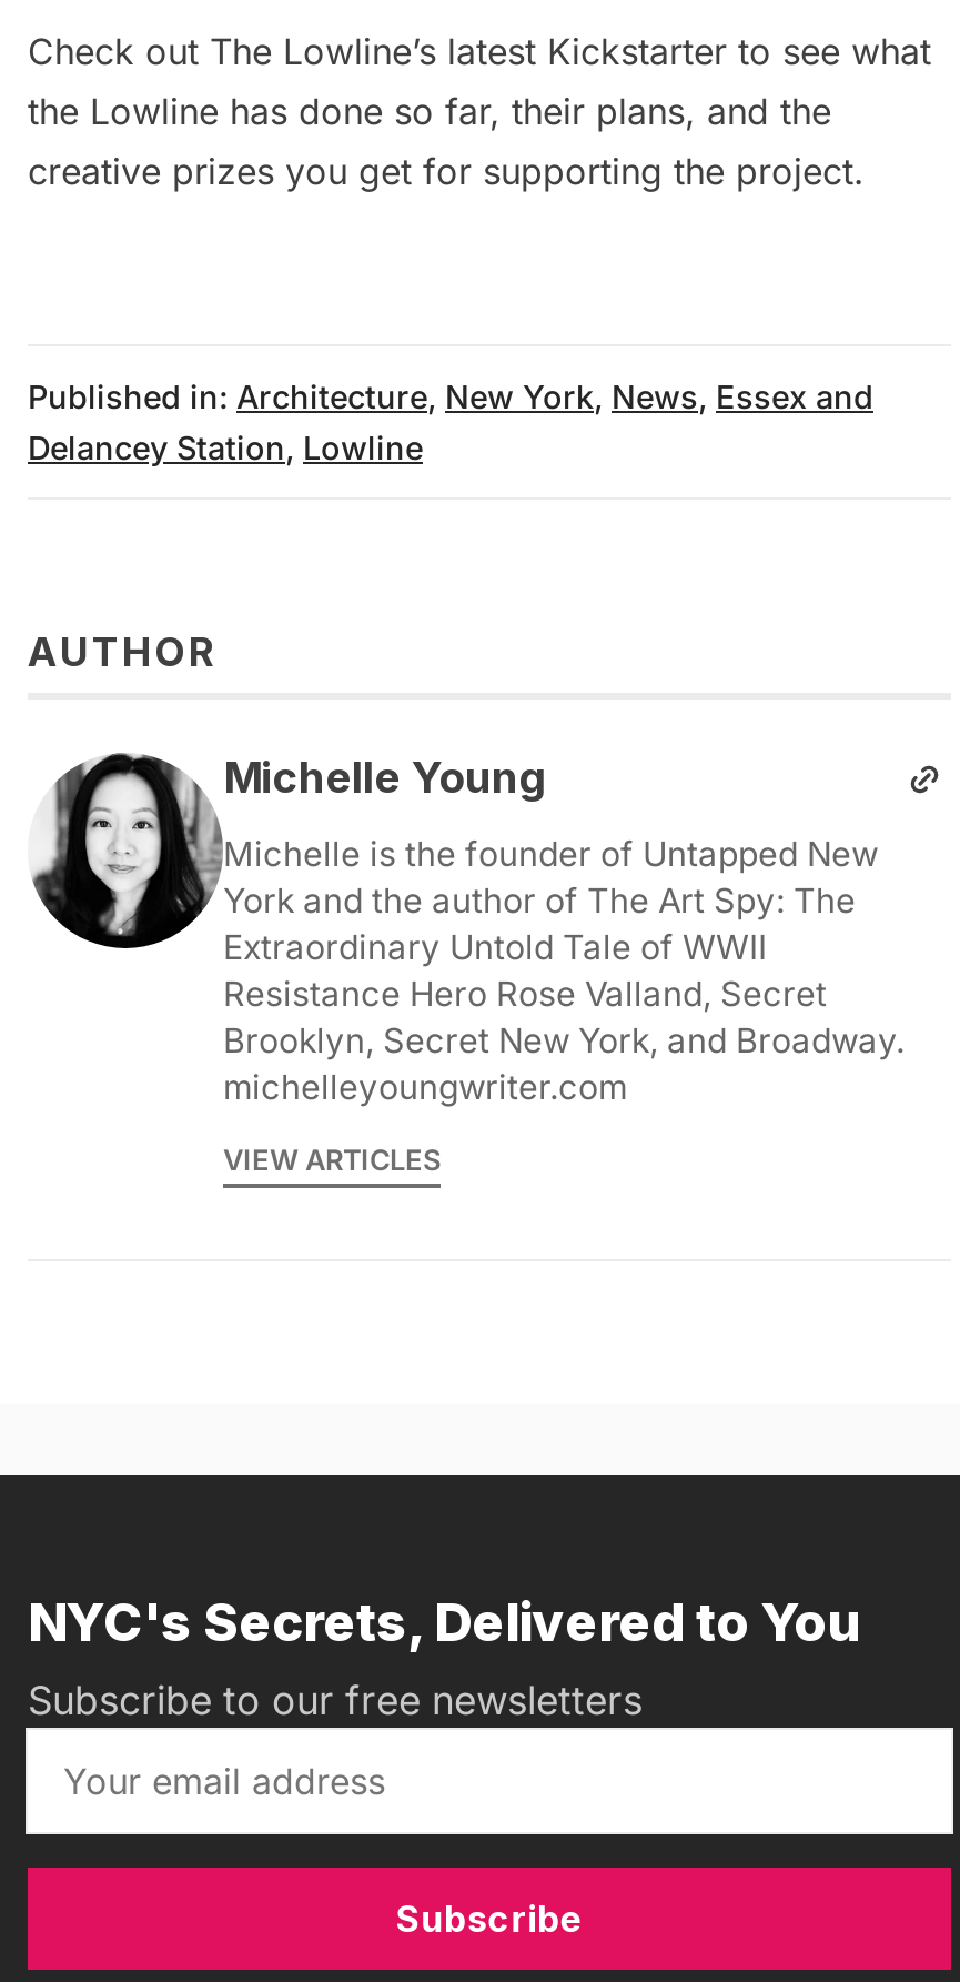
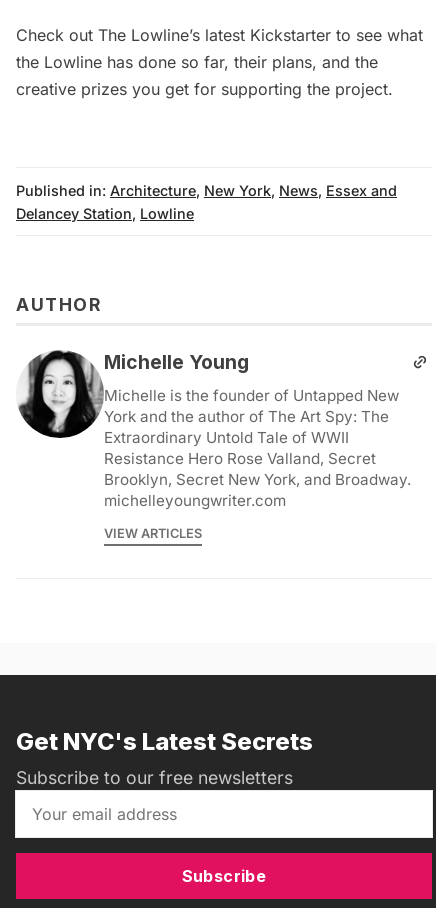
[28,1589,858,1654] NYC's Secrets, Delivered to You -> [16,727,313,756] Get NYC's Latest Secrets

